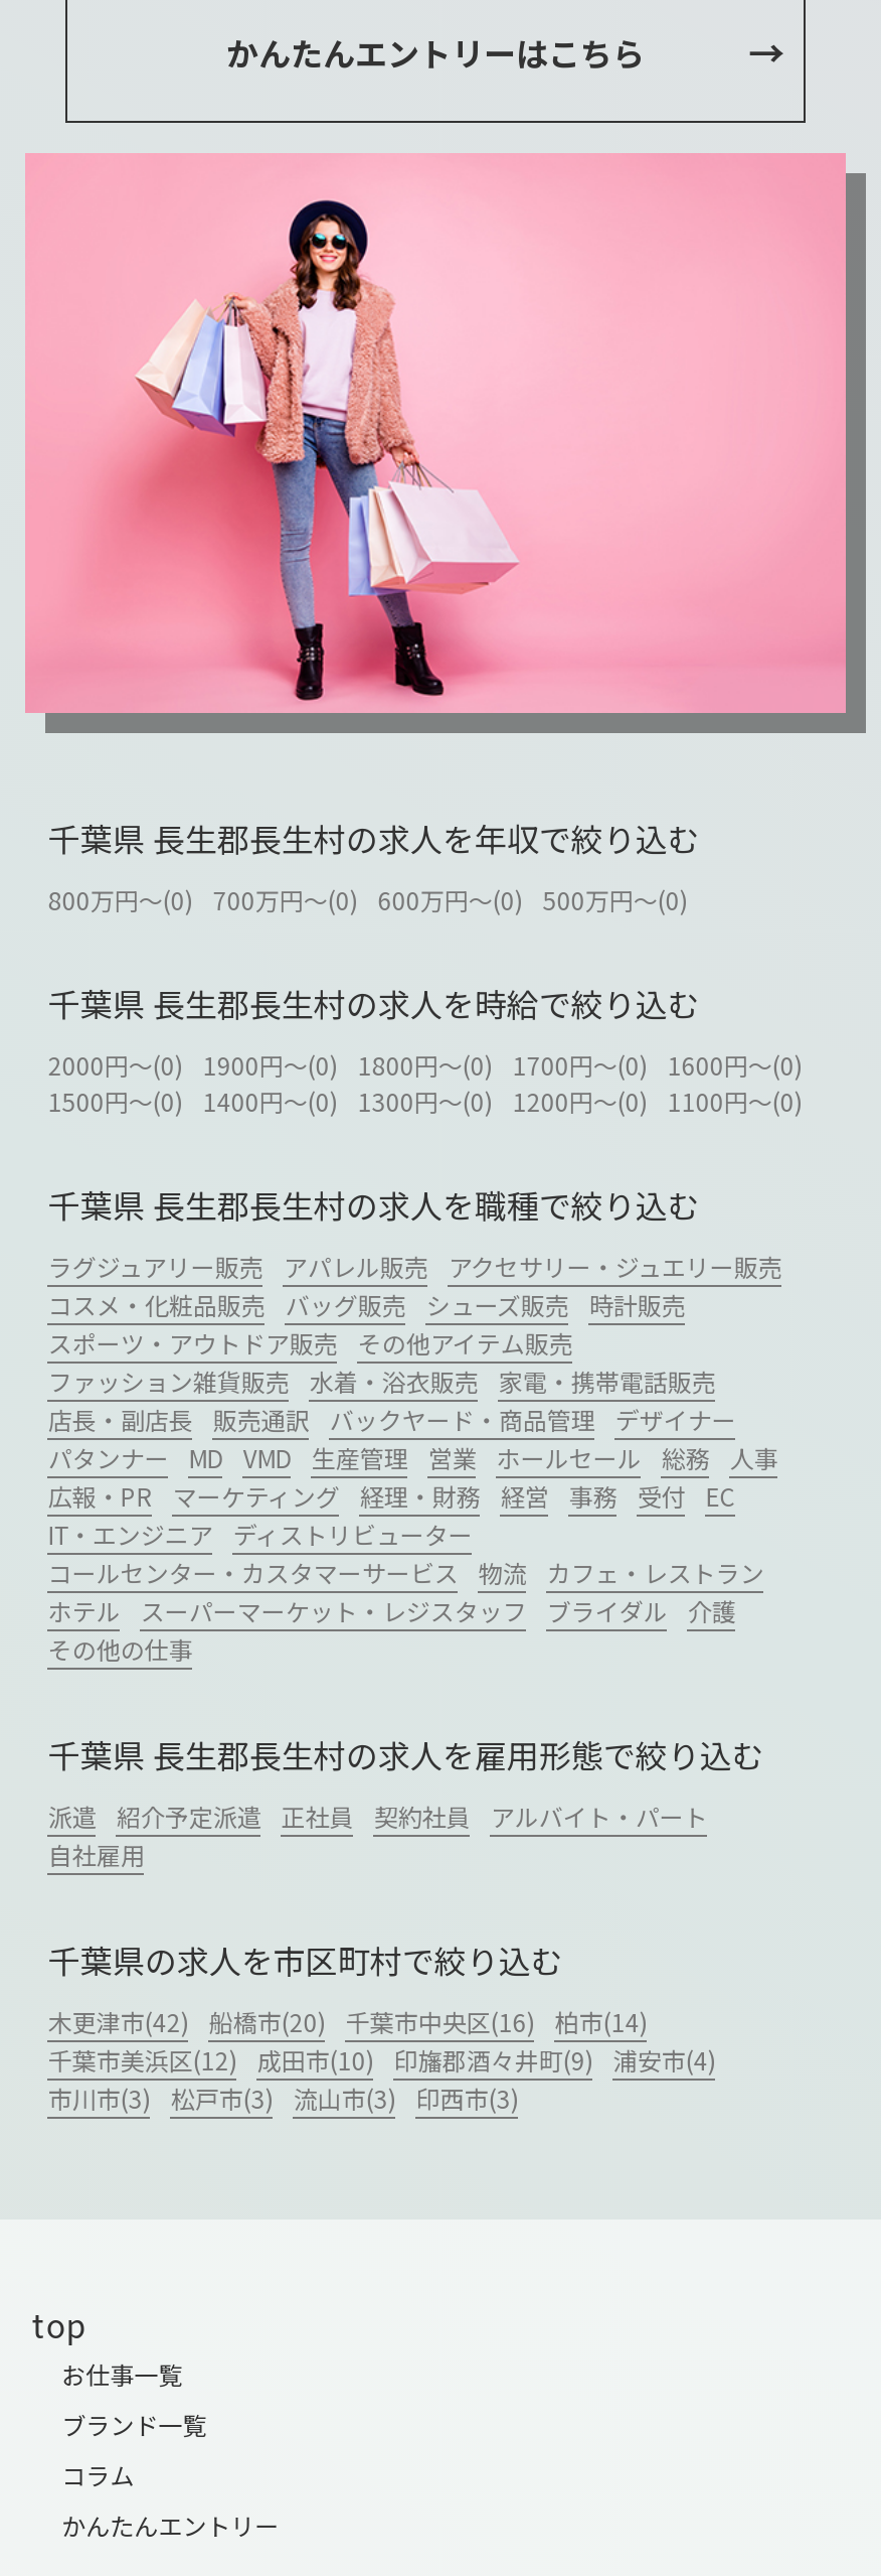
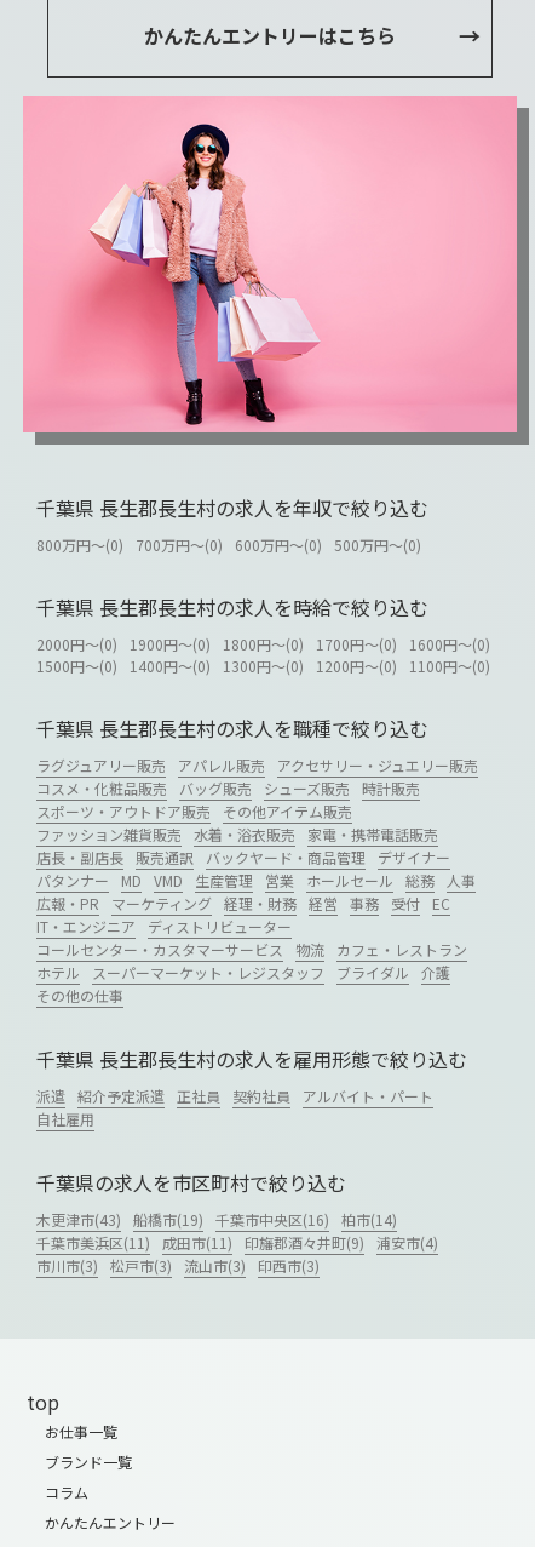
[48,2005,647,2039] 木更津市(42) 船橋市(20) 千葉市中央区(16) 柏市(14) -> [37,1210,397,1230] 木更津市(43) 船橋市(19) 千葉市中央区(16) 柏市(14)
[48,2043,716,2078] 千葉市美浜区(12) 成田市(10) 印旛郡酒々井町(9) 浦安市(4) -> [37,1233,439,1253] 千葉市美浜区(11) 成田市(11) 印旛郡酒々井町(9) 浦安市(4)

